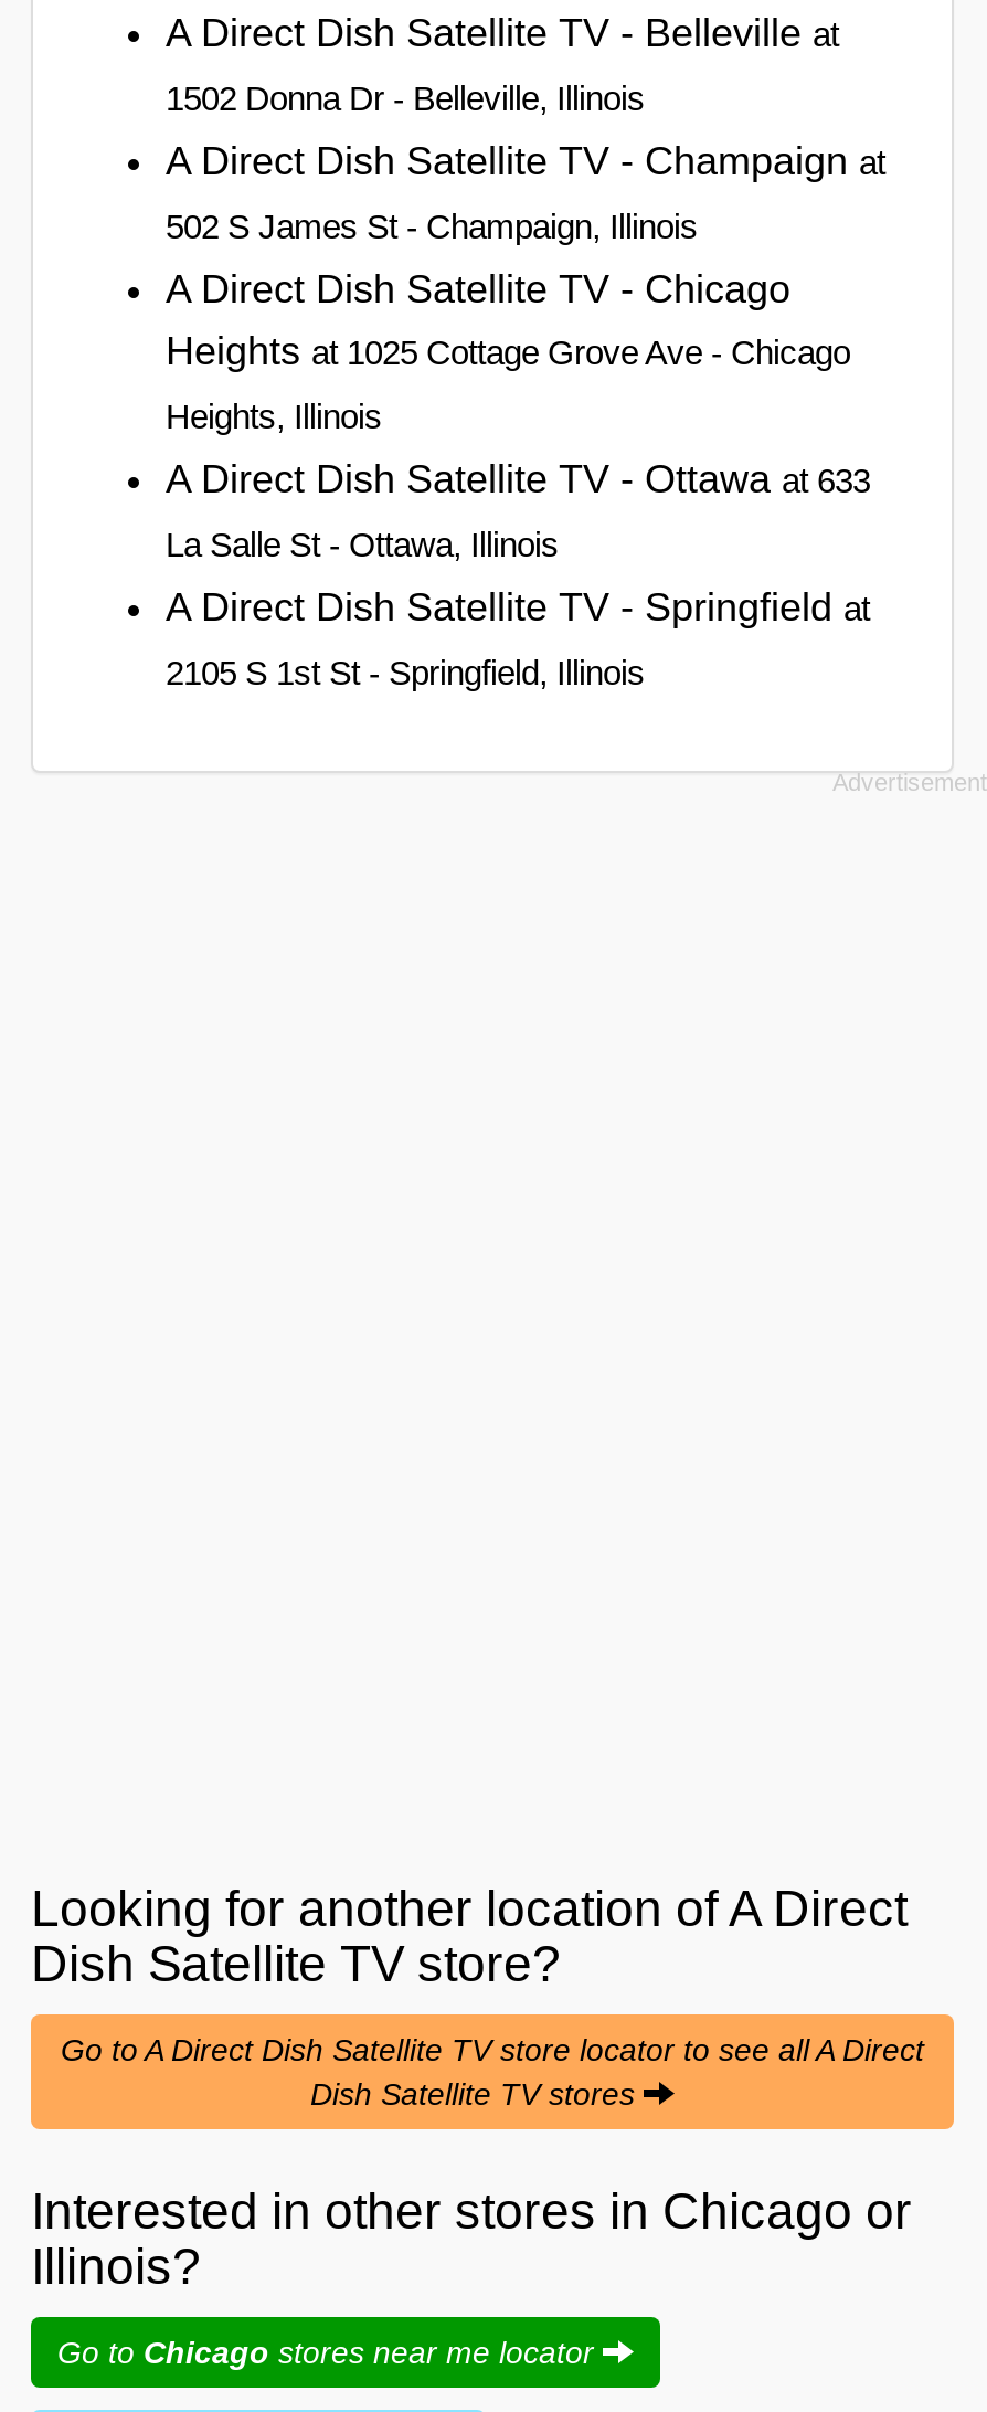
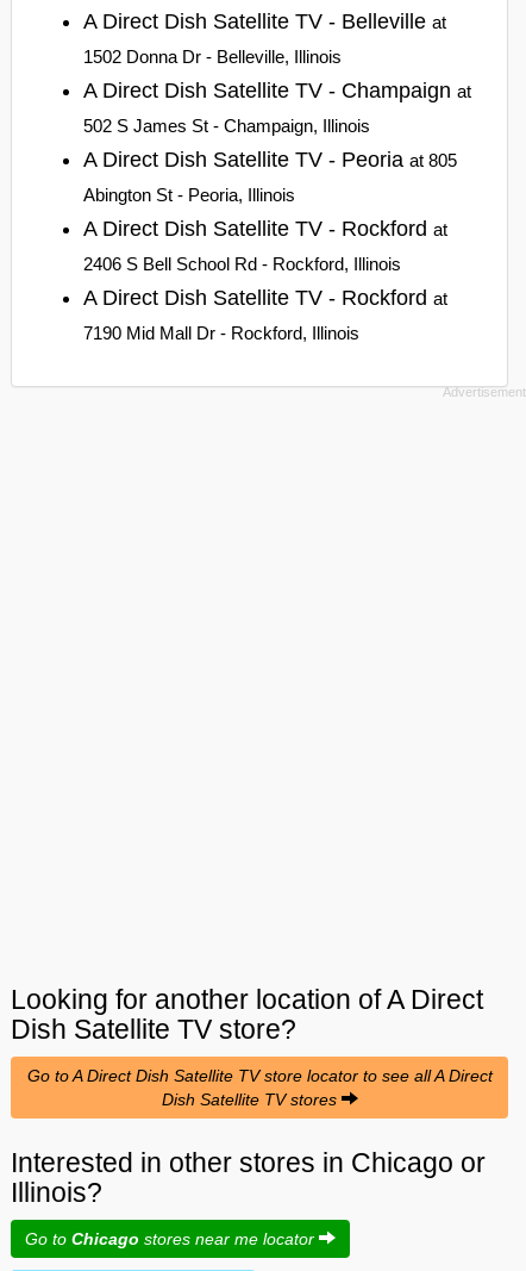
[166,267,850,373] A Direct Dish Satellite TV - Chicago | Heights at 1025 Cottage Grove Ave - Chicago -> [83,147,457,171] A Direct Dish Satellite TV - Peoria at 805
[166,397,382,435] Heights, Illinois -> [83,184,295,205] Abington St - Peoria, Illinois
[166,457,870,501] A Direct Dish Satellite TV - Ottawa at 633 -> [83,217,447,240] A Direct Dish Satellite TV - Rockford at
[166,525,559,563] La Salle St - Ottawa, Illinois -> [83,253,401,274] 2406 S Bell School Rd - Rockford, Illinois
[166,585,870,629] A Direct Dish Satellite TV - Springfield at -> [83,286,447,309] A Direct Dish Satellite TV - Rockford at
[166,653,645,691] 2105 S 1st St - Springfield, Illinois -> [83,323,359,343] 7190 Mid Mall Dr - Rockford, Illinois

